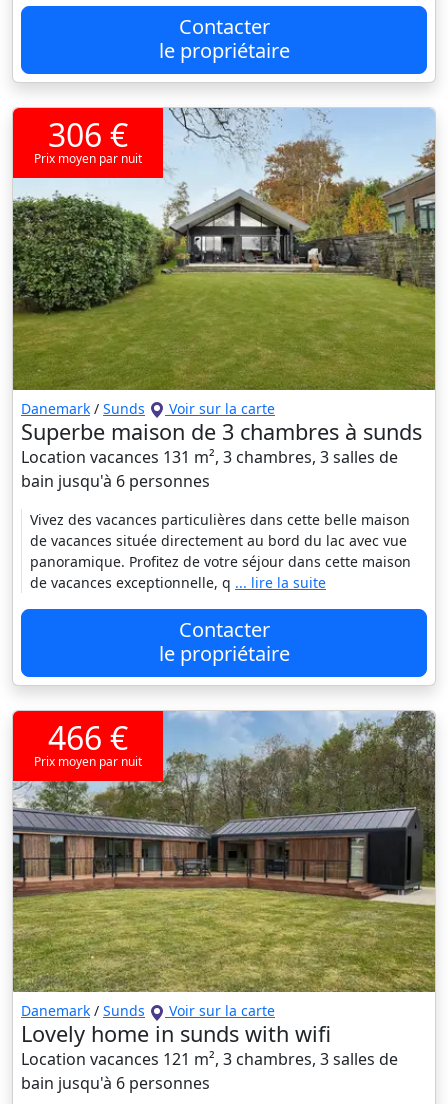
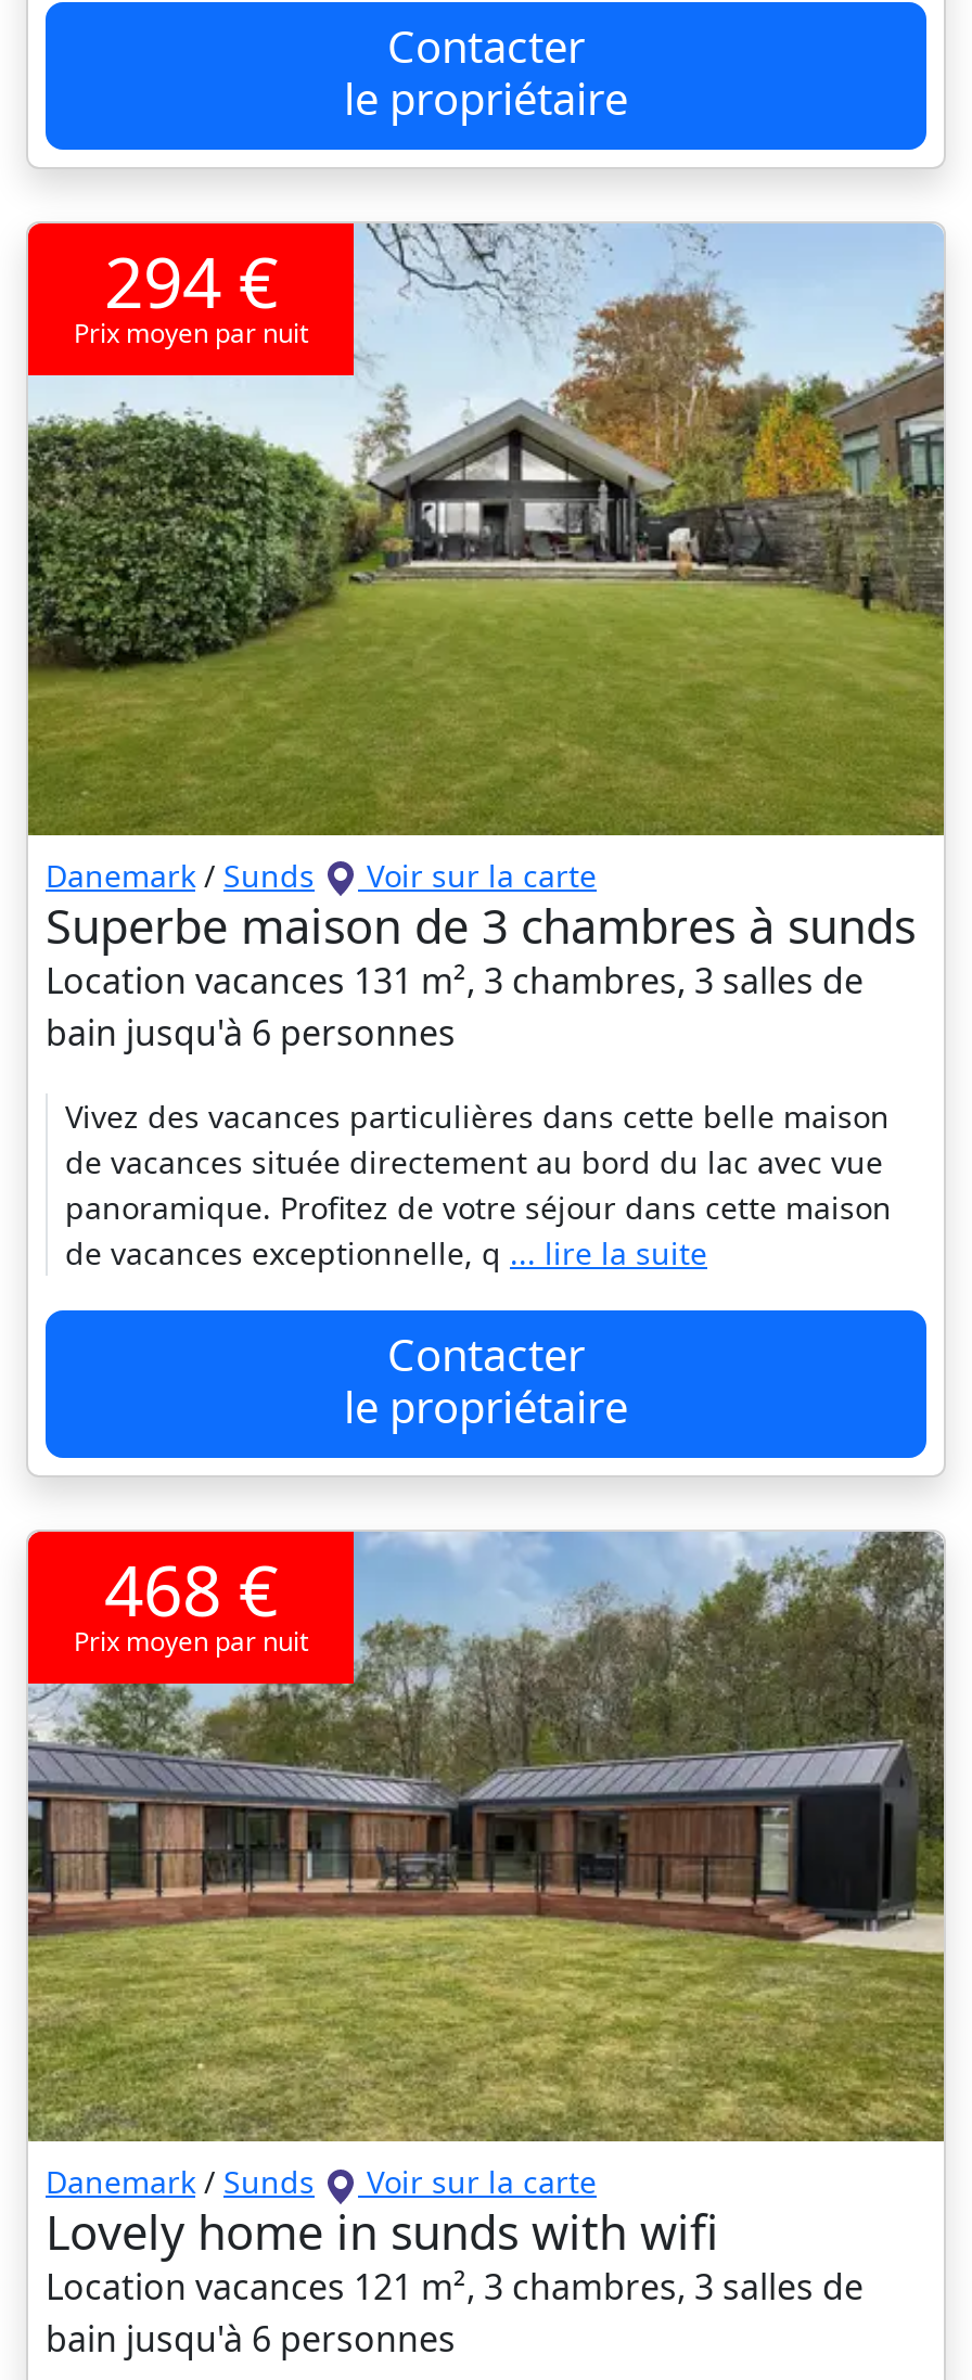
[48,113,128,156] 306 € -> [104,234,278,328] 294 €
[48,716,128,759] 466 € -> [104,1542,278,1635] 468 €

